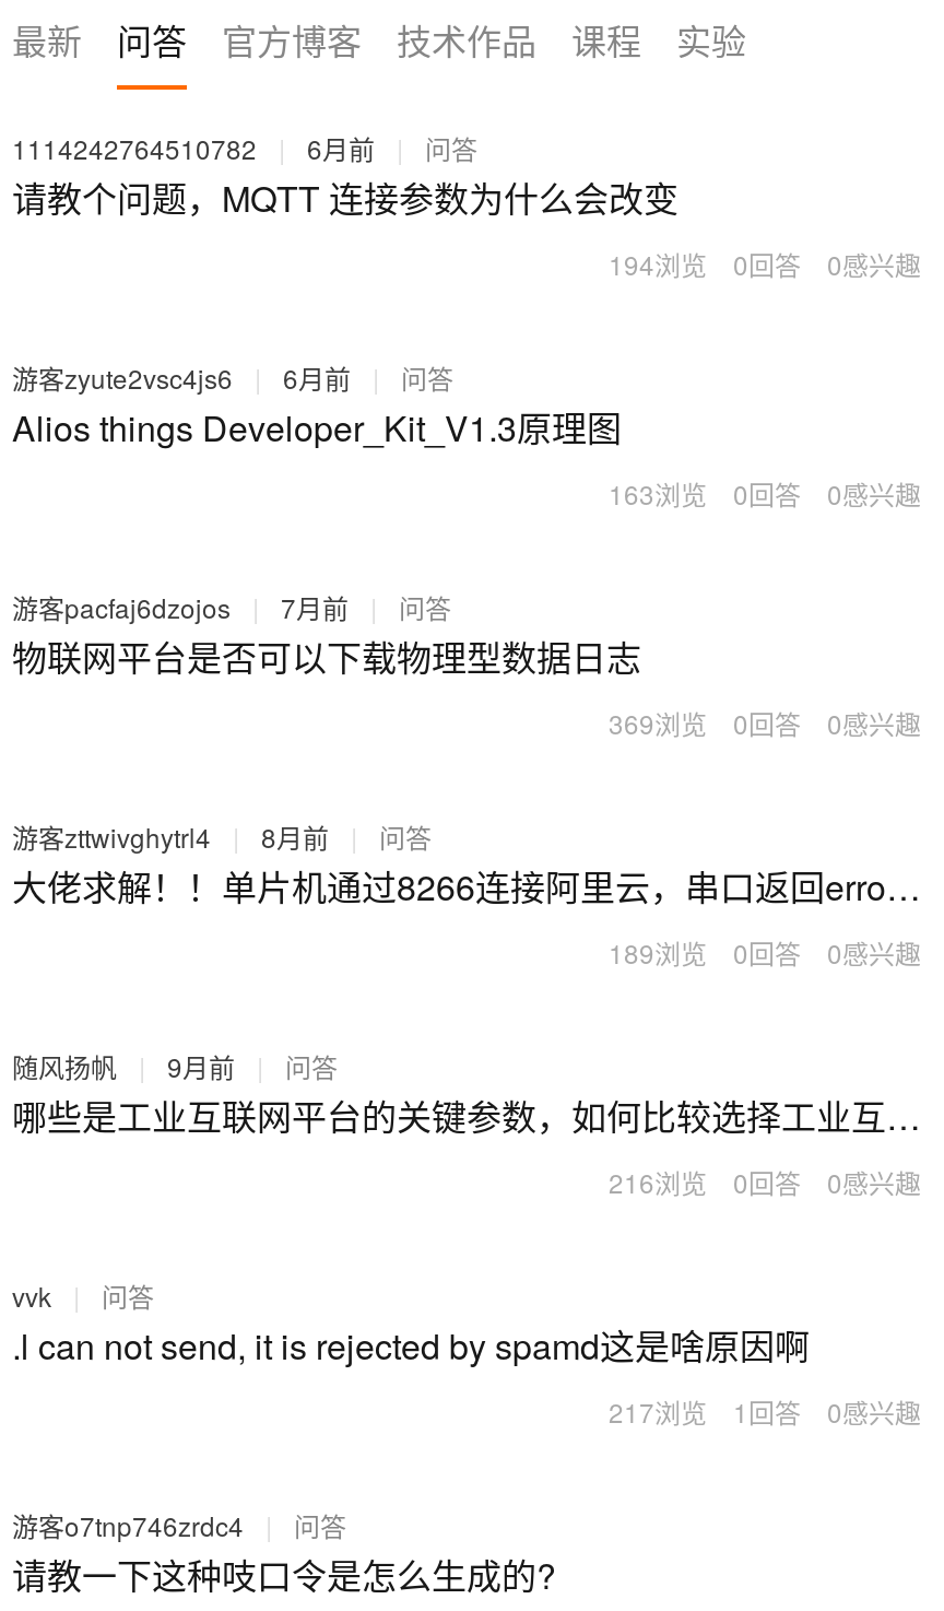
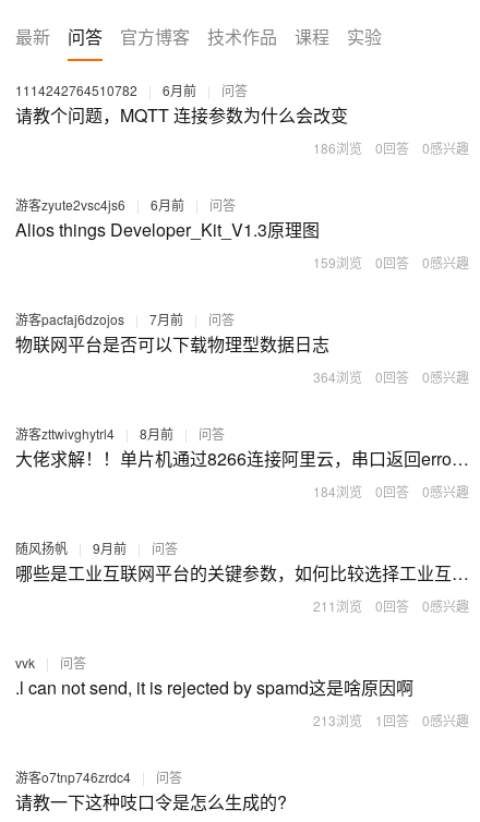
[609,245,921,282] 194浏览 0回答 0感兴趣 -> [313,138,469,157] 186浏览 0回答 0感兴趣
[609,474,921,511] 163浏览 0回答 0感兴趣 -> [313,253,469,271] 159浏览 0回答 0感兴趣
[609,704,921,741] 369浏览 0回答 0感兴趣 -> [313,367,469,386] 364浏览 0回答 0感兴趣
[609,933,921,971] 189浏览 0回答 0感兴趣 -> [313,482,469,500] 184浏览 0回答 0感兴趣
[609,1163,921,1200] 216浏览 0回答 0感兴趣 -> [313,596,469,615] 211浏览 0回答 0感兴趣
[609,1392,921,1430] 217浏览 1回答 0感兴趣 -> [313,711,469,729] 213浏览 1回答 0感兴趣

